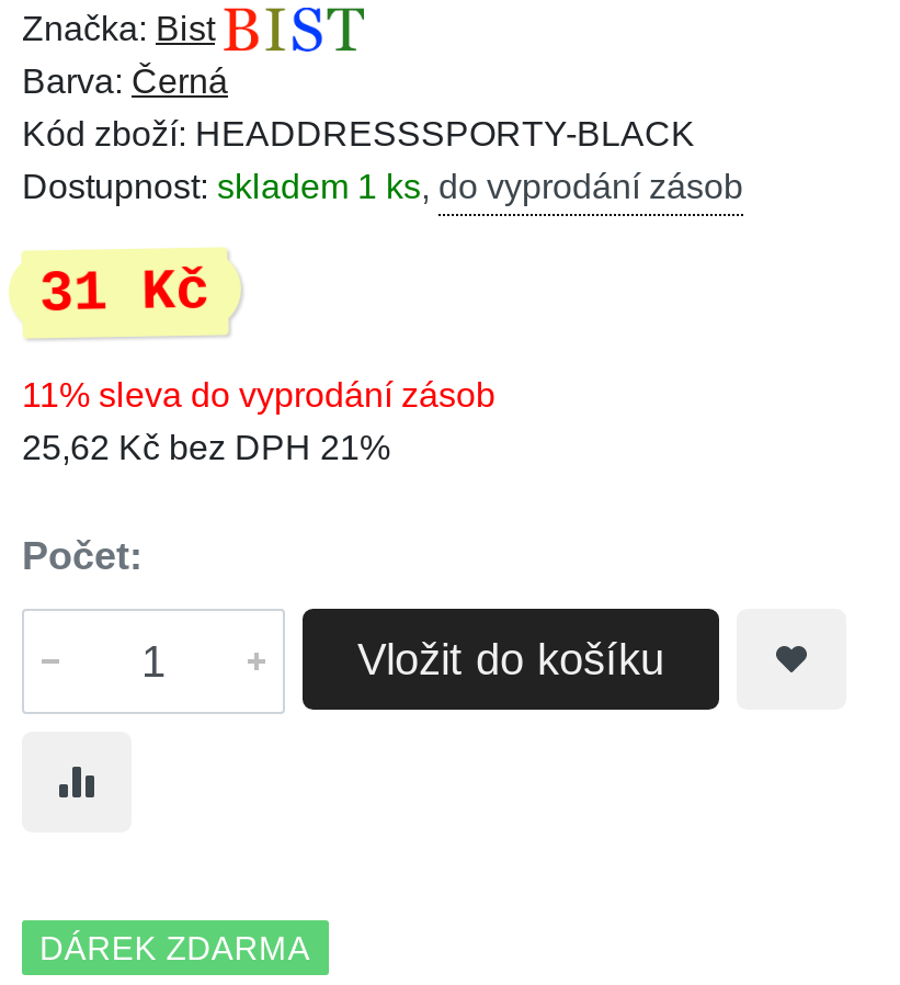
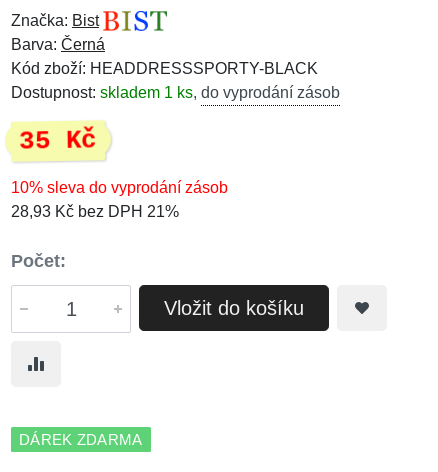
[39,258,210,327] 31 Kč -> [19,125,97,157] 35 Kč
[22,376,495,414] 11% sleva do vyprodání zásob -> [11,179,228,196] 10% sleva do vyprodání zásob
[22,429,390,466] 25,62 Kč bez DPH 21% -> [11,203,179,220] 28,93 Kč bez DPH 21%

